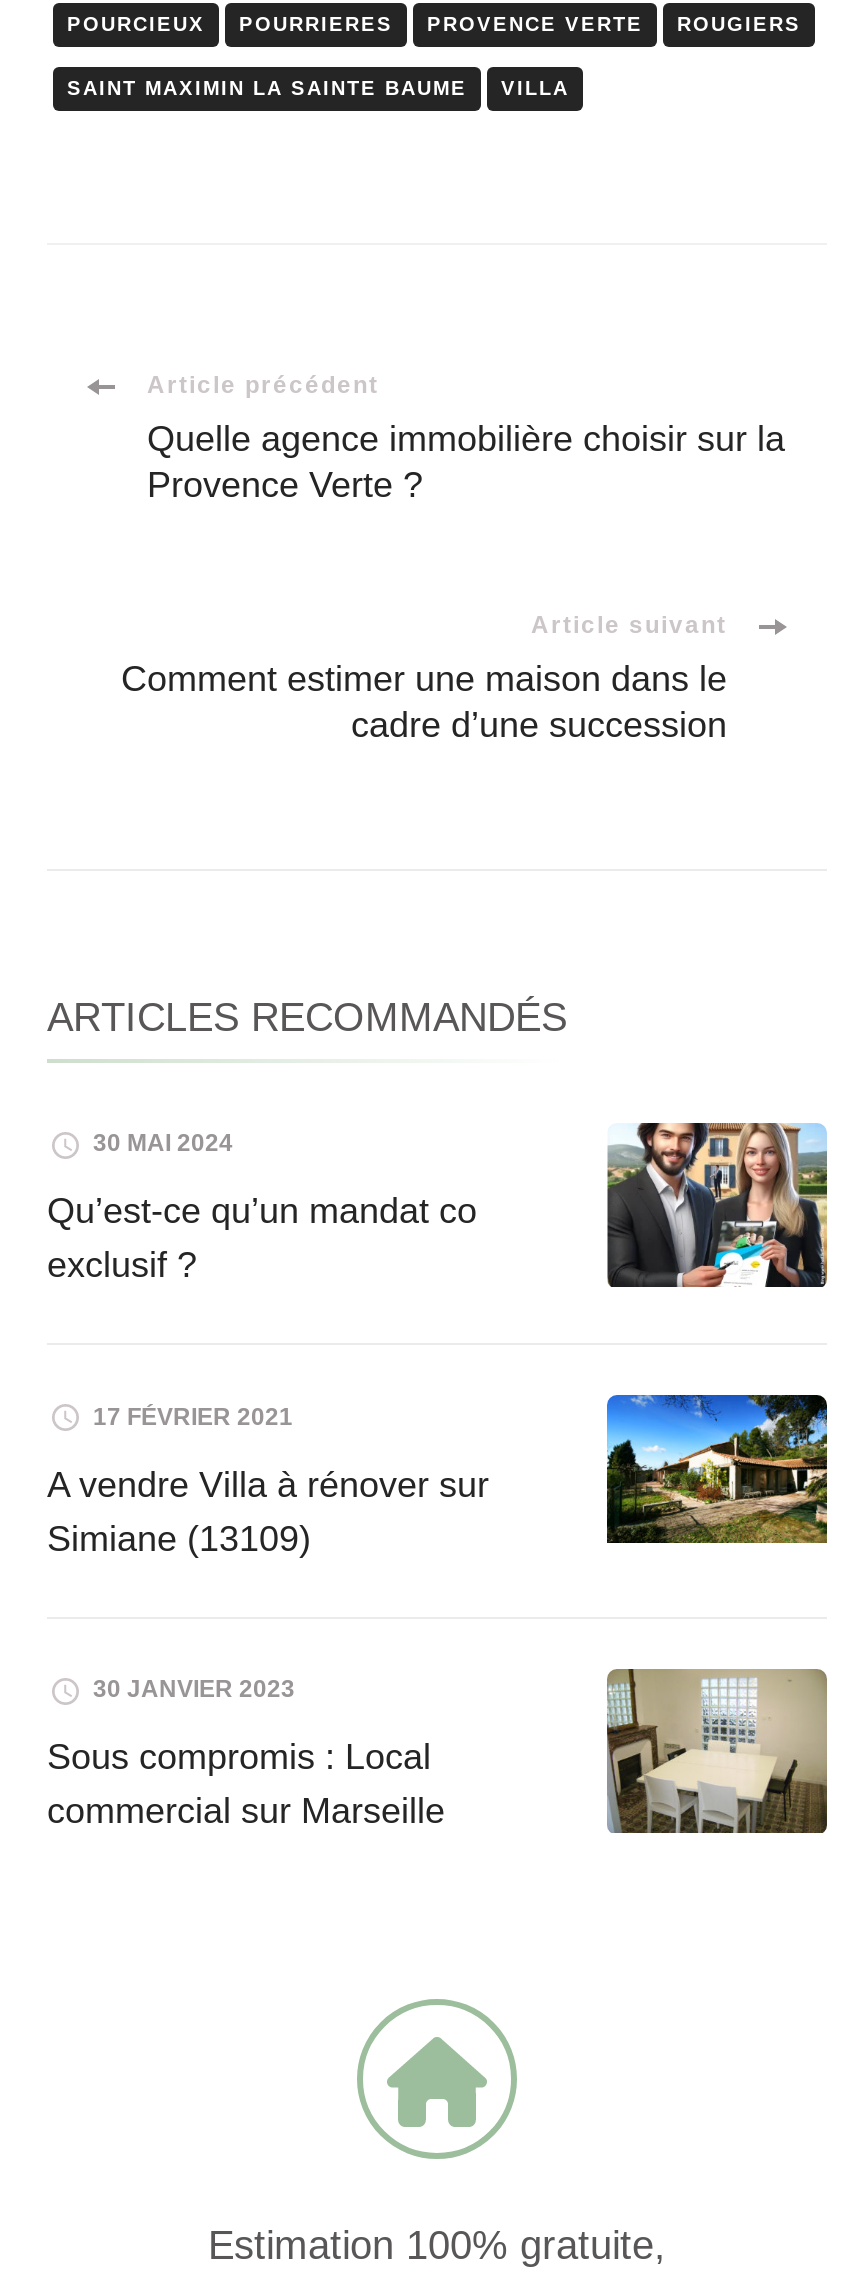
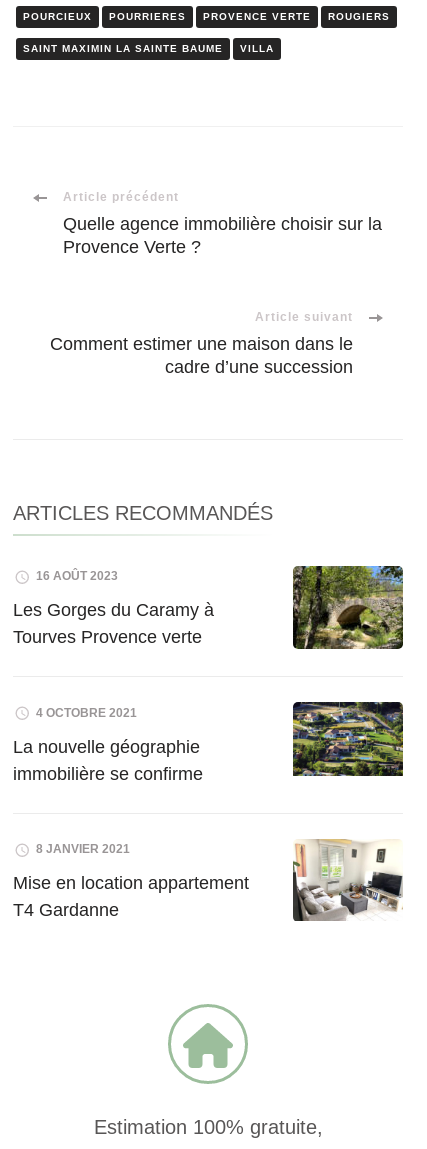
[93,1130,233,1158] 30 MAI 2024 -> [36,569,118,583] 16 AOÛT 2023
[607,1121,829,1289] [image] -> [292,565,404,650] [image]
[47,1192,477,1286] Qu’est-ce qu’un mandat co | exclusif ? -> [13,600,214,647] Les Gorges du Caramy à | Tourves Provence verte
[93,1403,293,1431] 17 FÉVRIER 2021 -> [36,706,137,720] 4 OCTOBRE 2021
[605,1393,829,1545] [image] -> [292,701,404,777] [image]
[47,1465,489,1559] A vendre Villa à rénover sur | Simiane (13109) -> [13,737,203,784] La nouvelle géographie | immobilière se confirme
[93,1676,295,1704] 30 JANVIER 2023 -> [36,842,130,856] 8 JANVIER 2021
[607,1667,829,1835] [image] -> [293,839,403,921] [image]
[47,1738,445,1832] Sous compromis : Local | commercial sur Marseille -> [13,873,249,920] Mise en location appartement | T4 Gardanne

